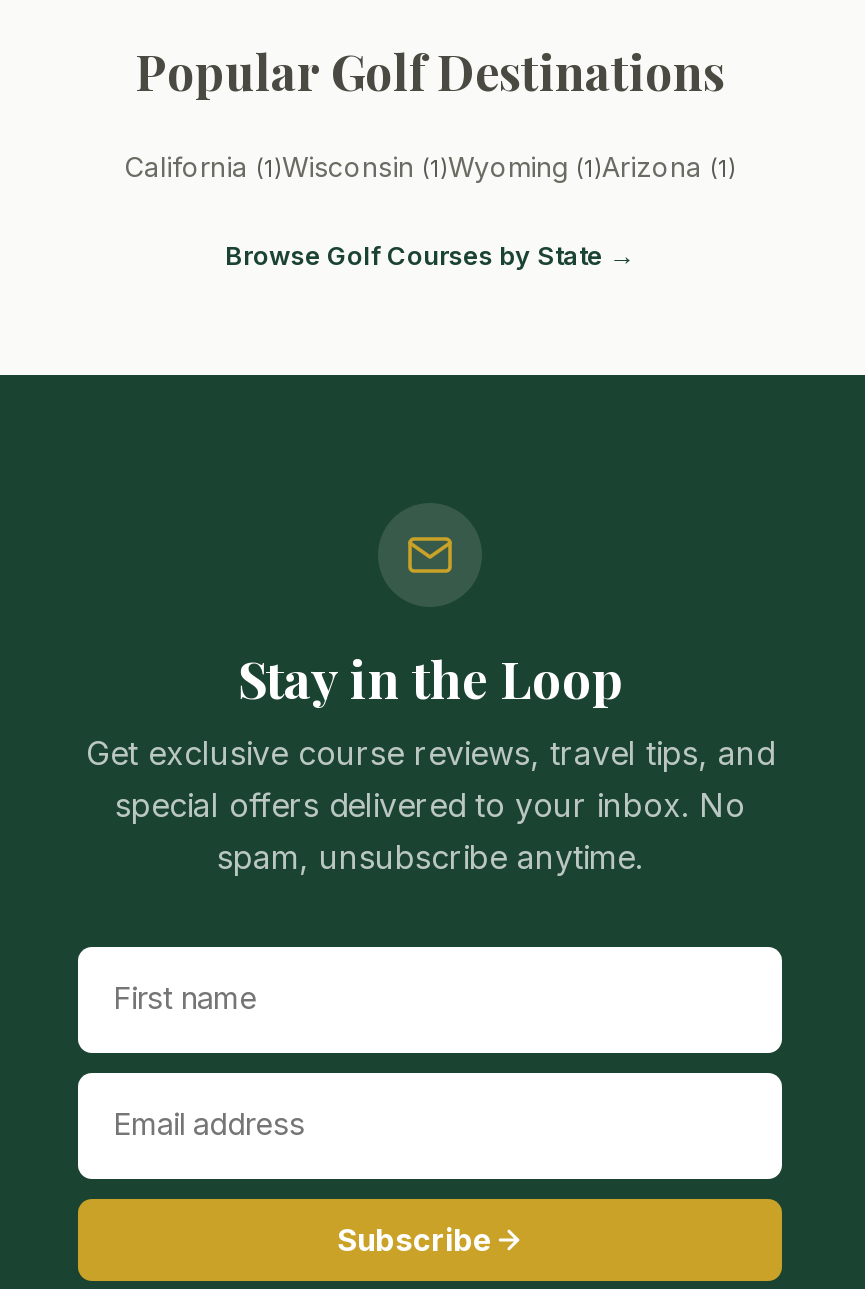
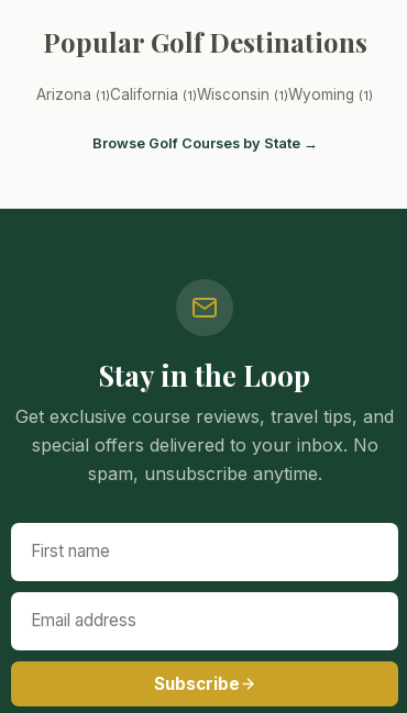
[124,150,736,182] California (1)Wisconsin (1)Wyoming (1)Arizona (1) -> [36,85,373,103] Arizona (1)California (1)Wisconsin (1)Wyoming (1)

